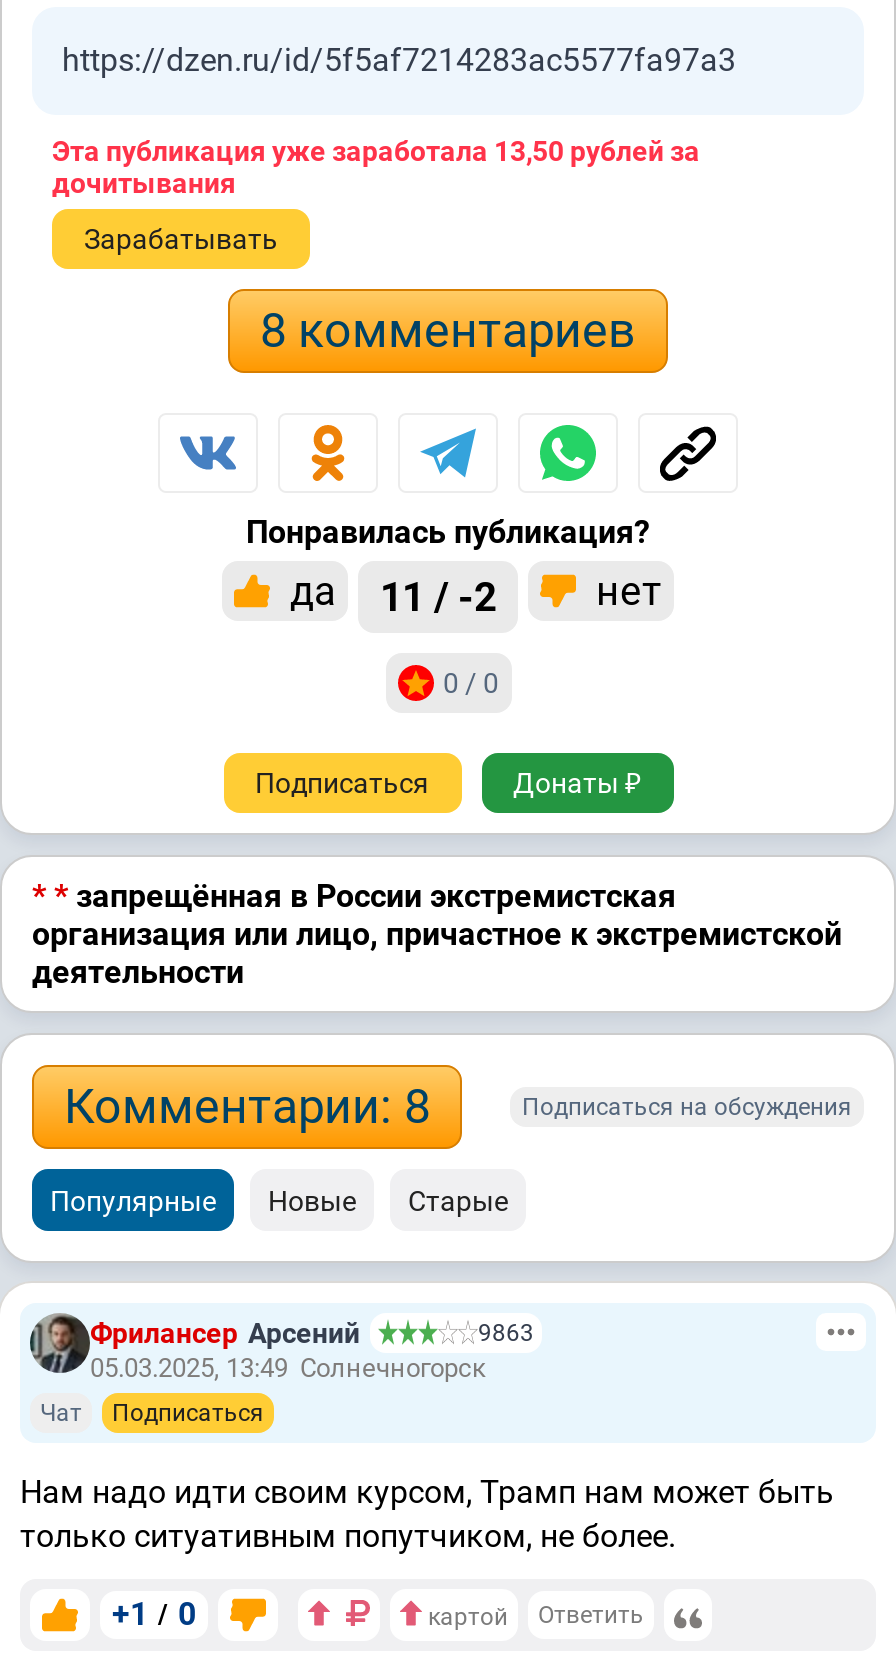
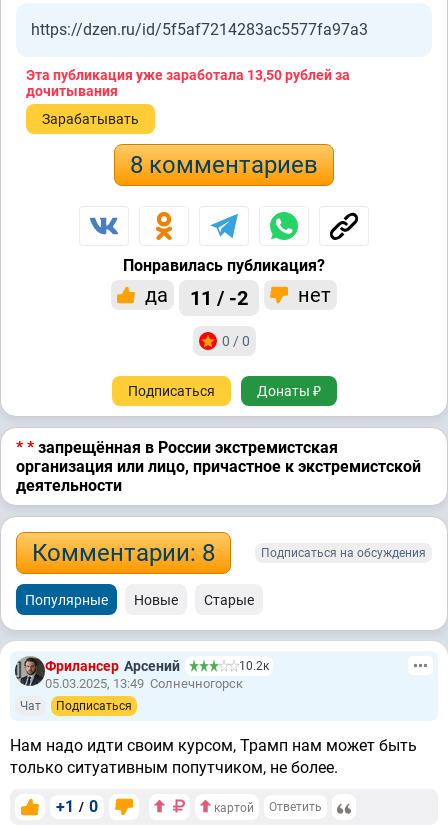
[478,1319,534,1347] 9863 -> [239,659,269,673] 10.2к

